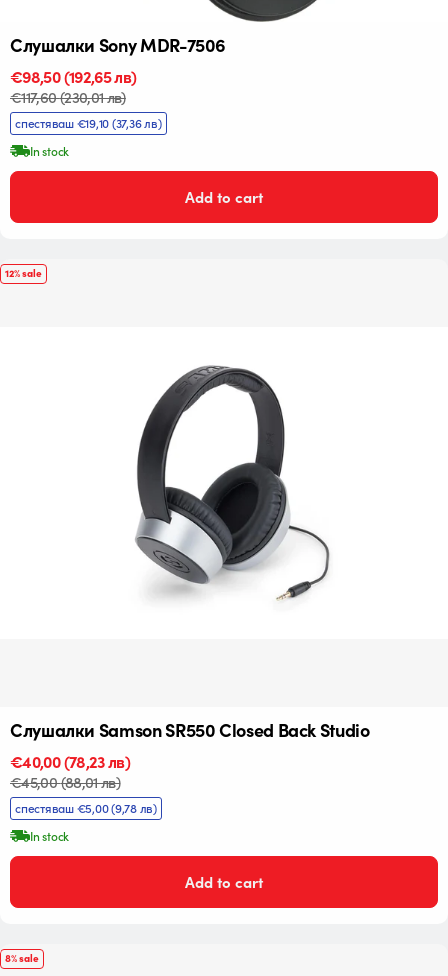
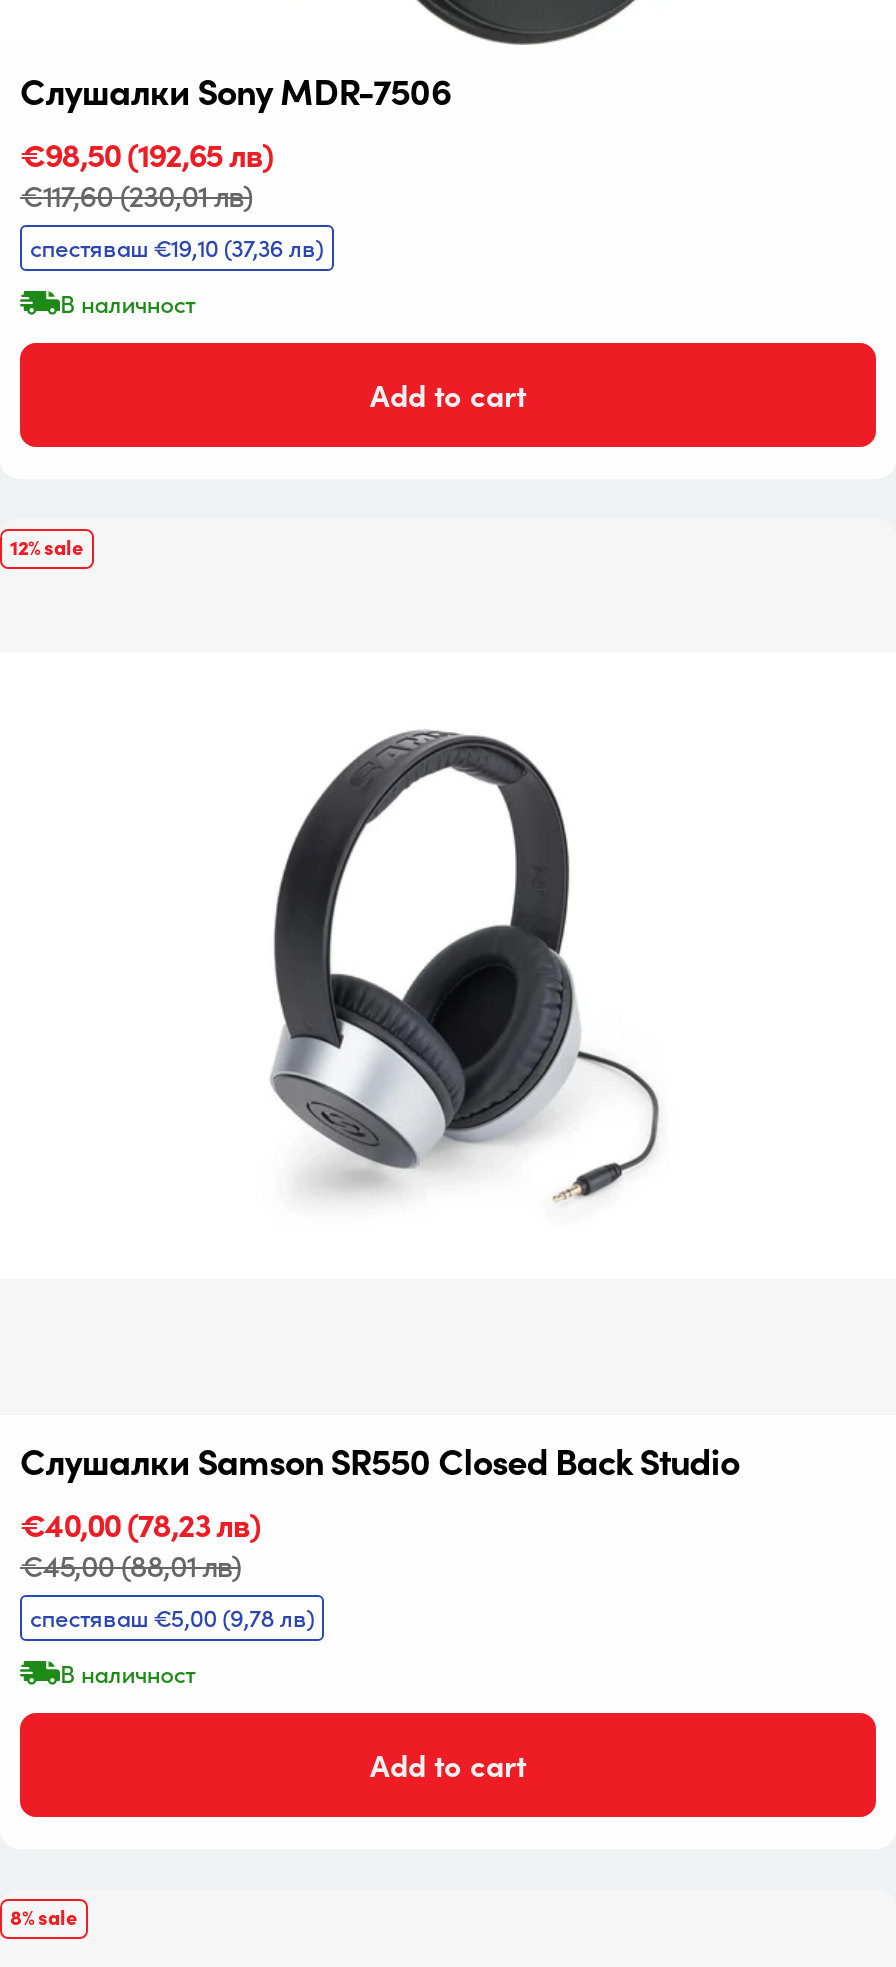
[30,143,69,159] In stock -> [60,286,195,318] В наличност
[30,828,69,844] In stock -> [60,1656,195,1688] В наличност

